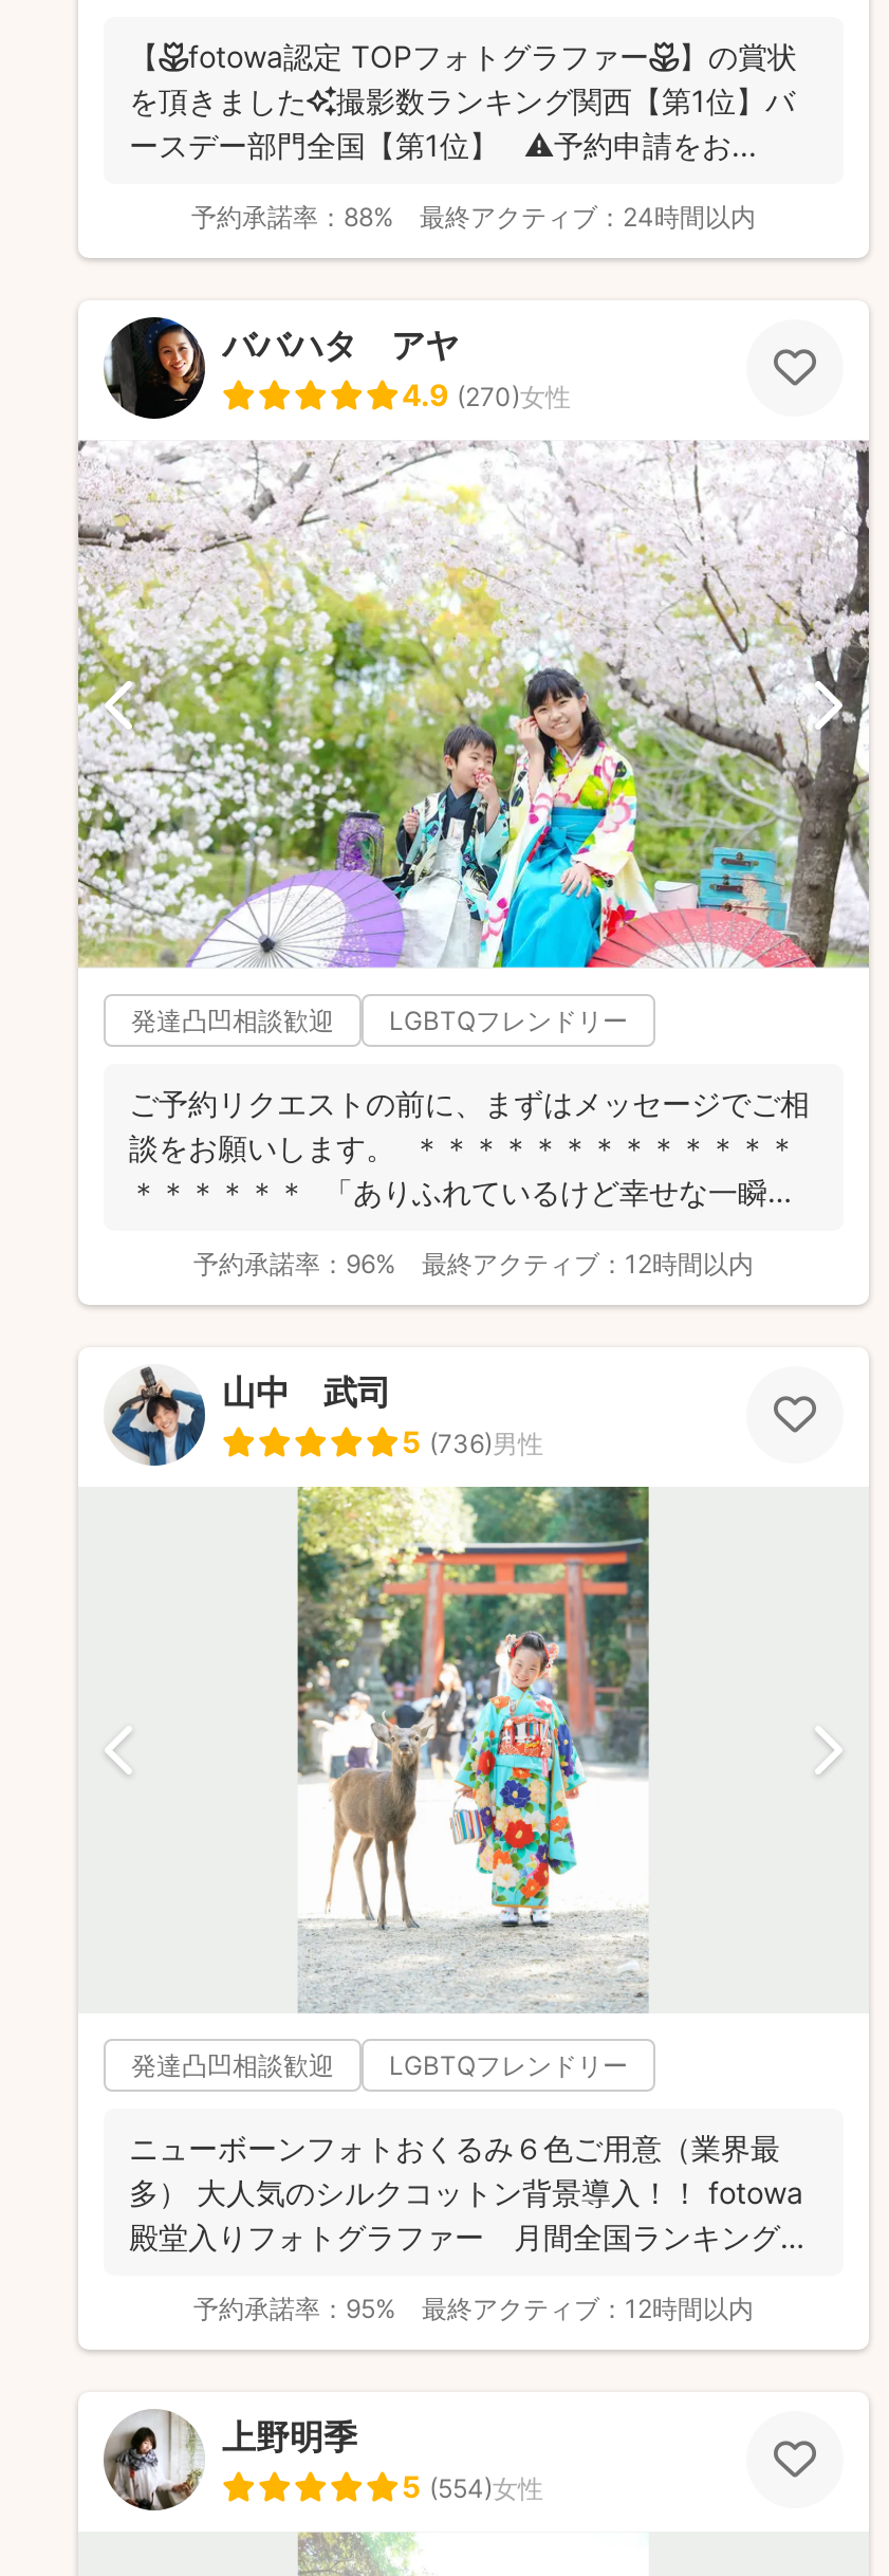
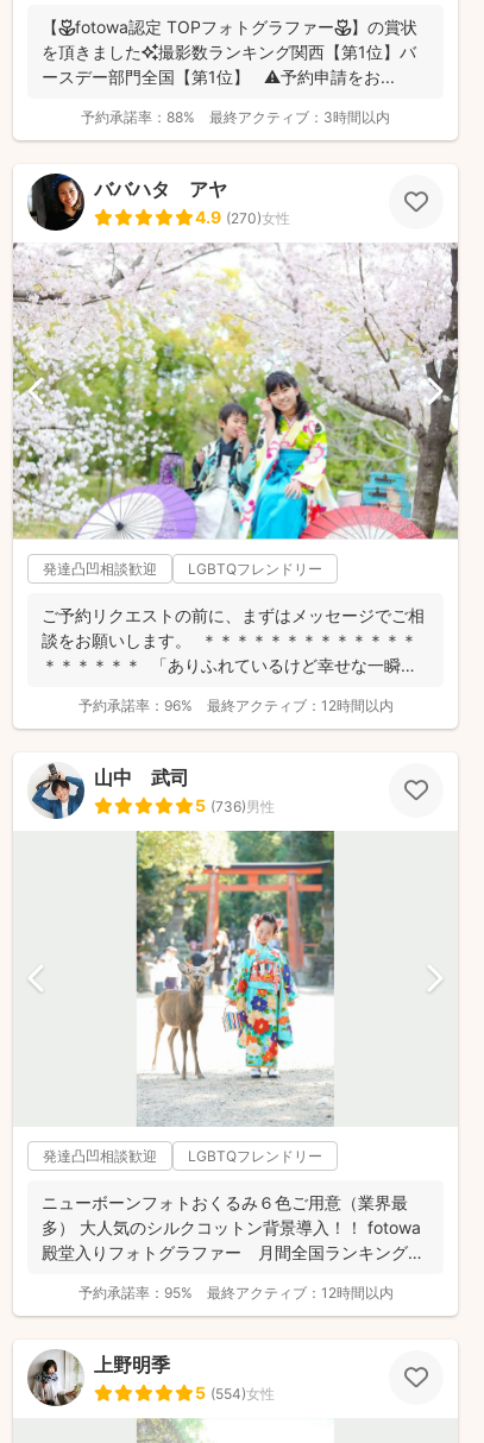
[420,202,756,233] 最終アクティブ：24時間以内 -> [209,109,390,126] 最終アクティブ：3時間以内

